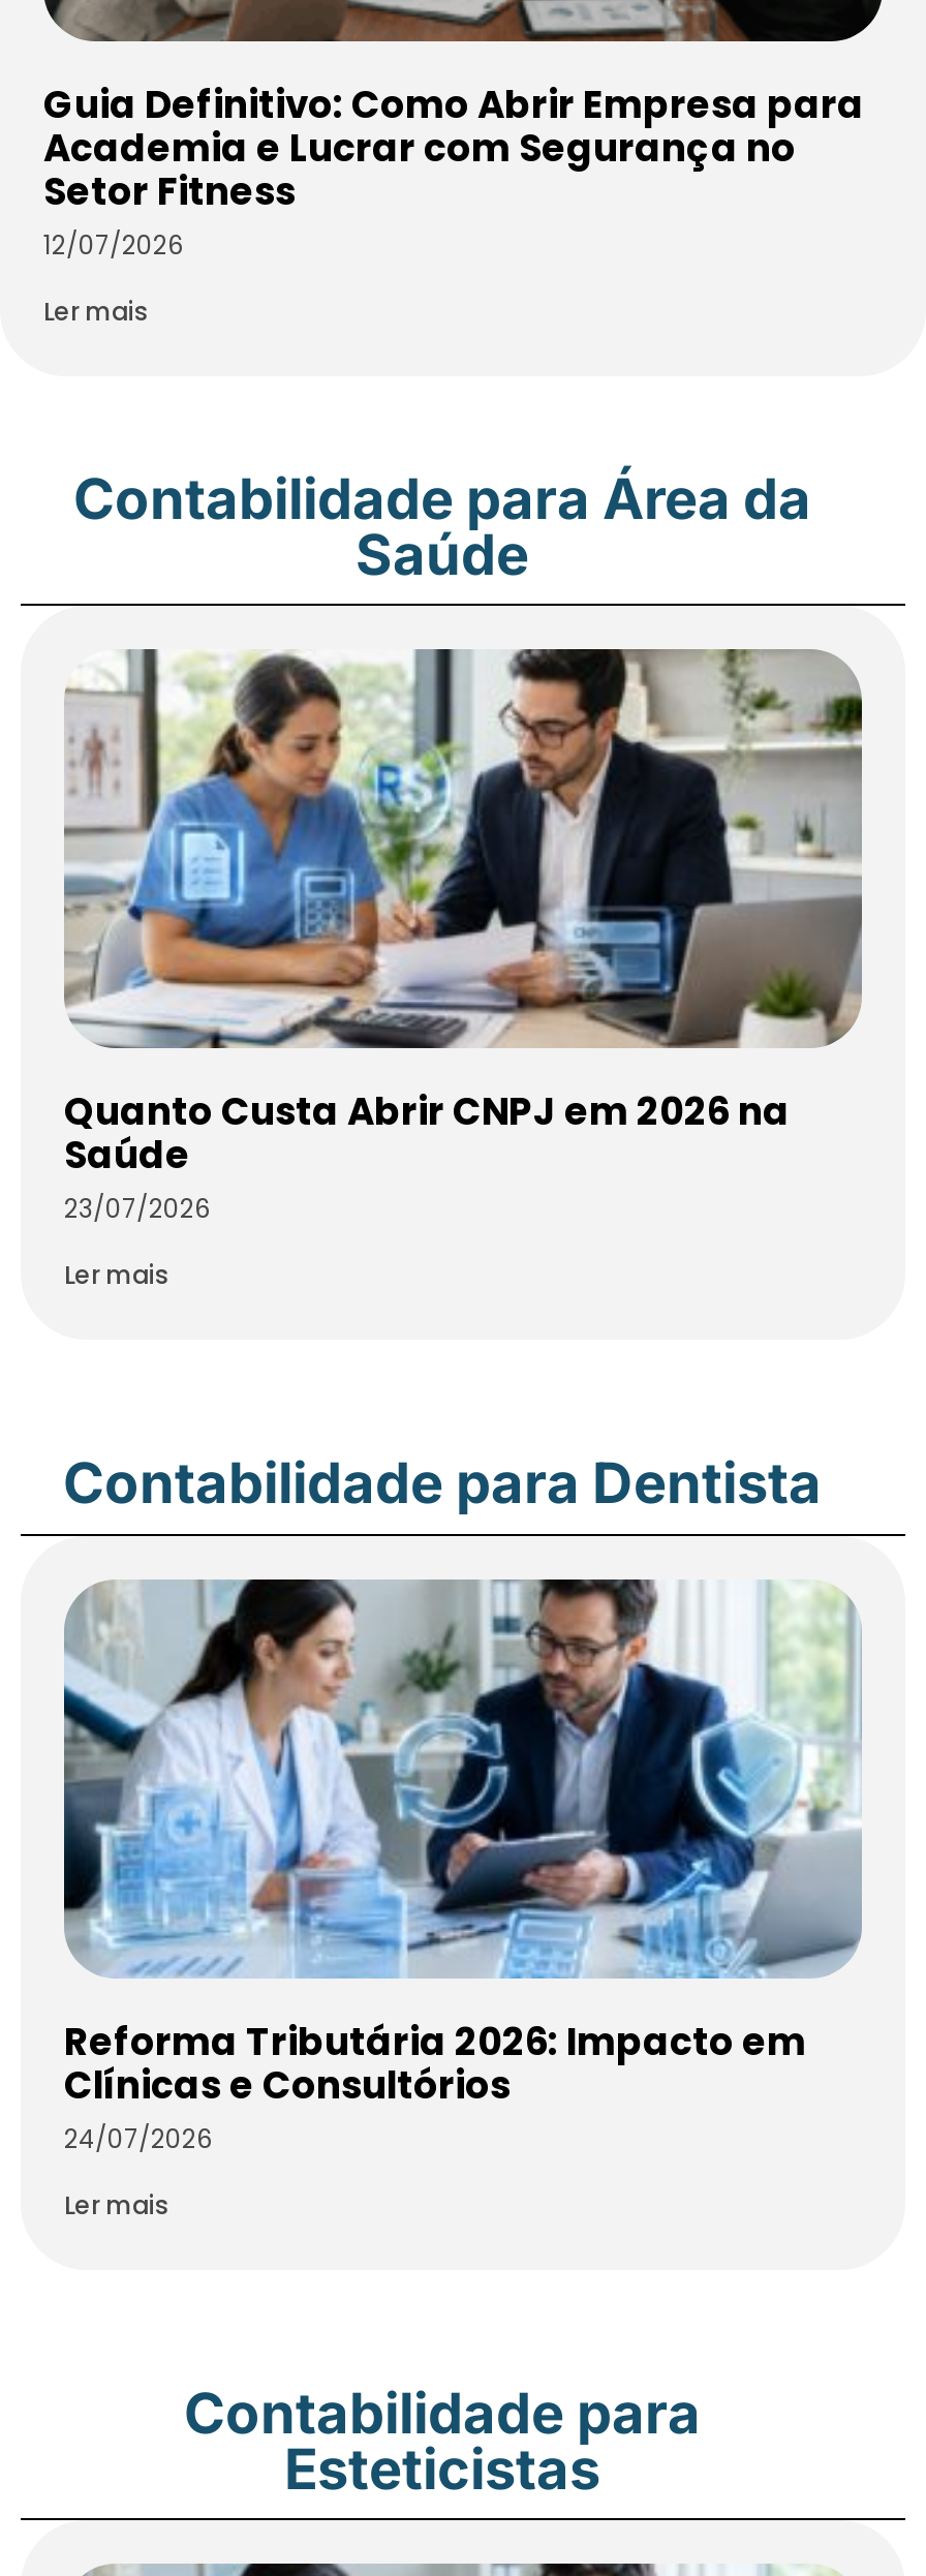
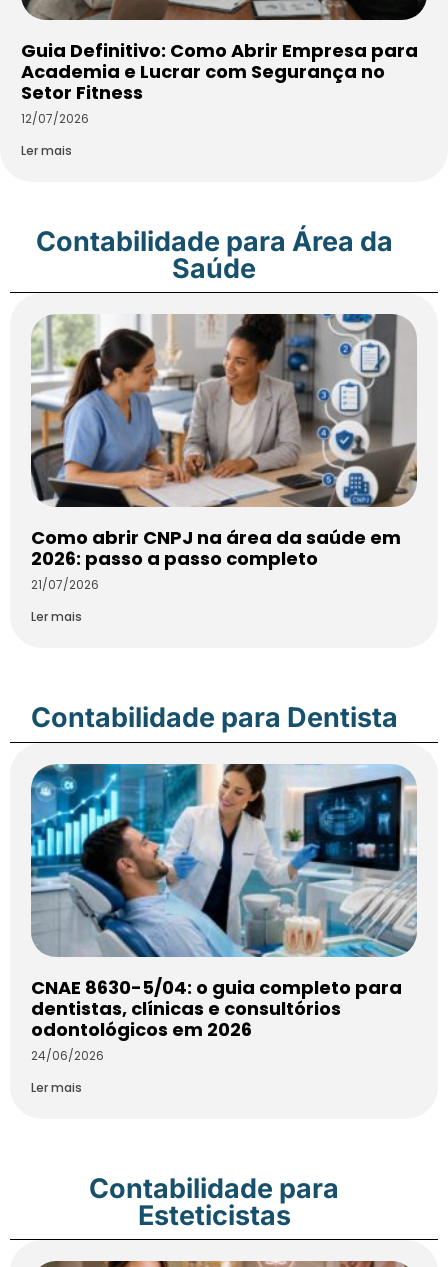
[64,647,864,1226] [image] | Quanto Custa Abrir CNPJ em 2026 na | Saúde | 23/07/2026 -> [31,313,417,593] [image] | Como abrir CNPJ na área da saúde em | 2026: passo a passo completo | 21/07/2026
[62,1577,860,2156] [image] | Reforma Tributária 2026: Impacto em | Clínicas e Consultórios | 24/07/2026 -> [31,763,417,1064] [image] | CNAE 8630-5/04: o guia completo para | dentistas, clínicas e consultórios | odontológicos em 2026 | 24/06/2026

